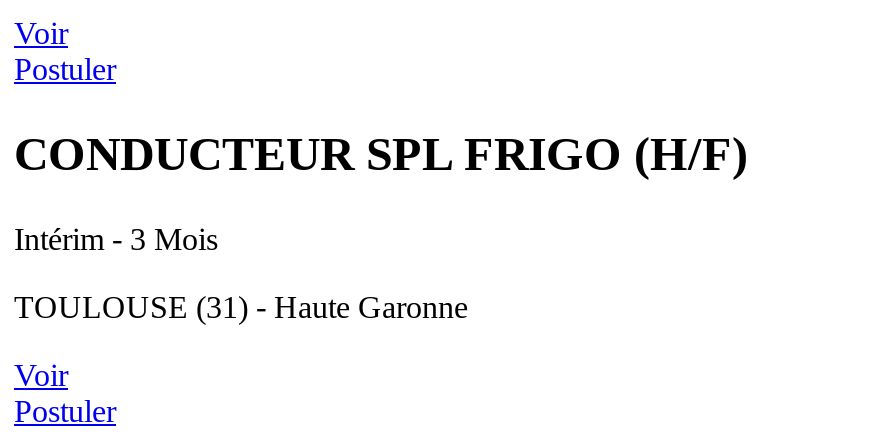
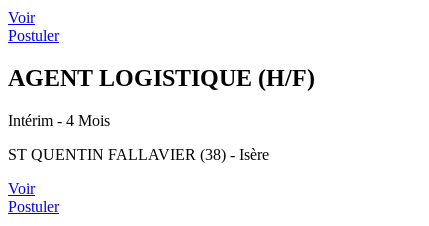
[14,129,748,181] CONDUCTEUR SPL FRIGO (H/F) -> [8,65,315,91] AGENT LOGISTIQUE (H/F)
[14,222,218,256] Intérim - 3 Mois -> [8,112,110,129] Intérim - 4 Mois
[14,290,468,324] TOULOUSE (31) - Haute Garonne -> [8,146,269,163] ST QUENTIN FALLAVIER (38) - Isère

